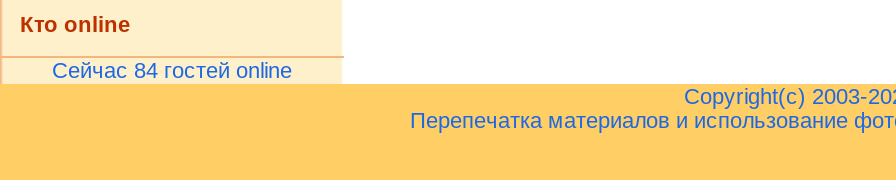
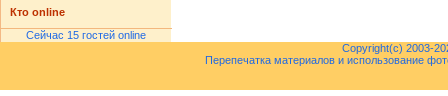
[52,58,292,82] Сейчас 84 гостей online -> [26,29,146,41] Сейчас 15 гостей online

